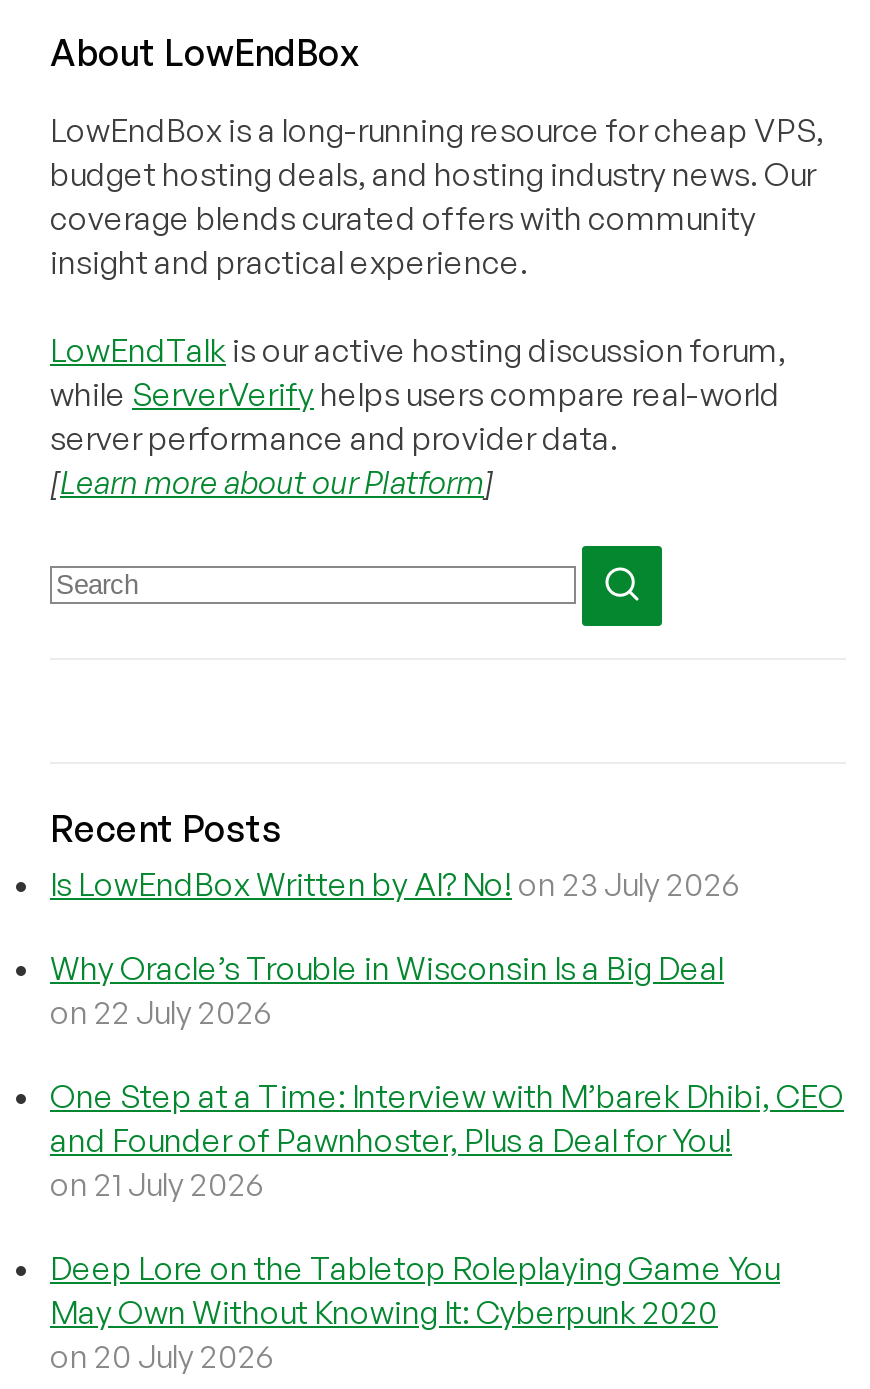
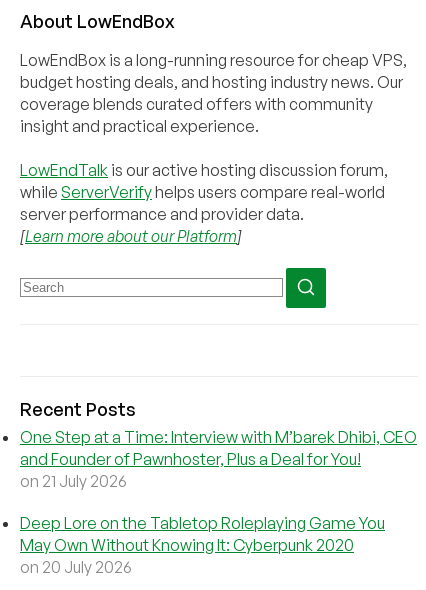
[50,864,740,1032] Is LowEndBox Written by AI? No! on 23 July 2026 | Why Oracle’s Trouble in Wisconsin Is a Big Deal | on 22 July 2026 -> none

